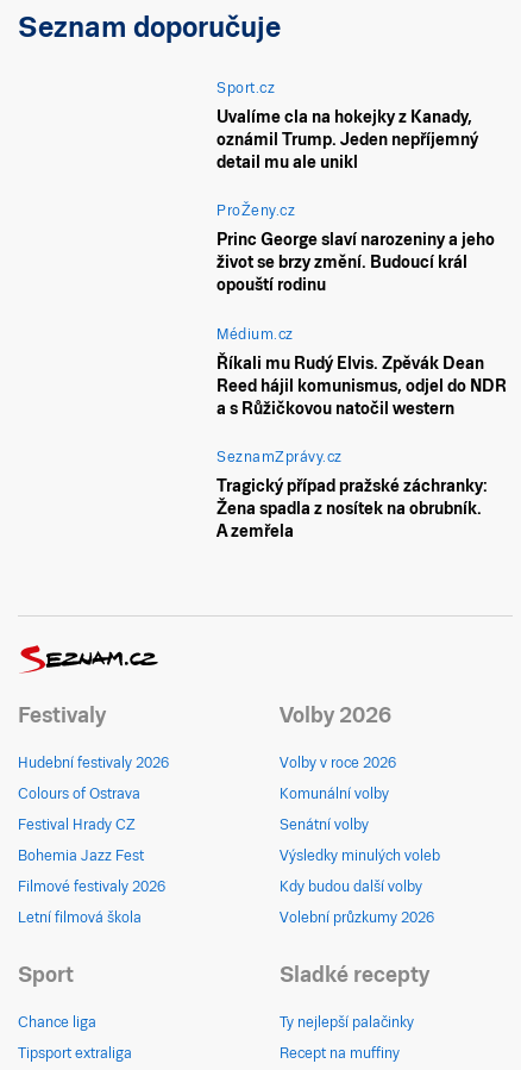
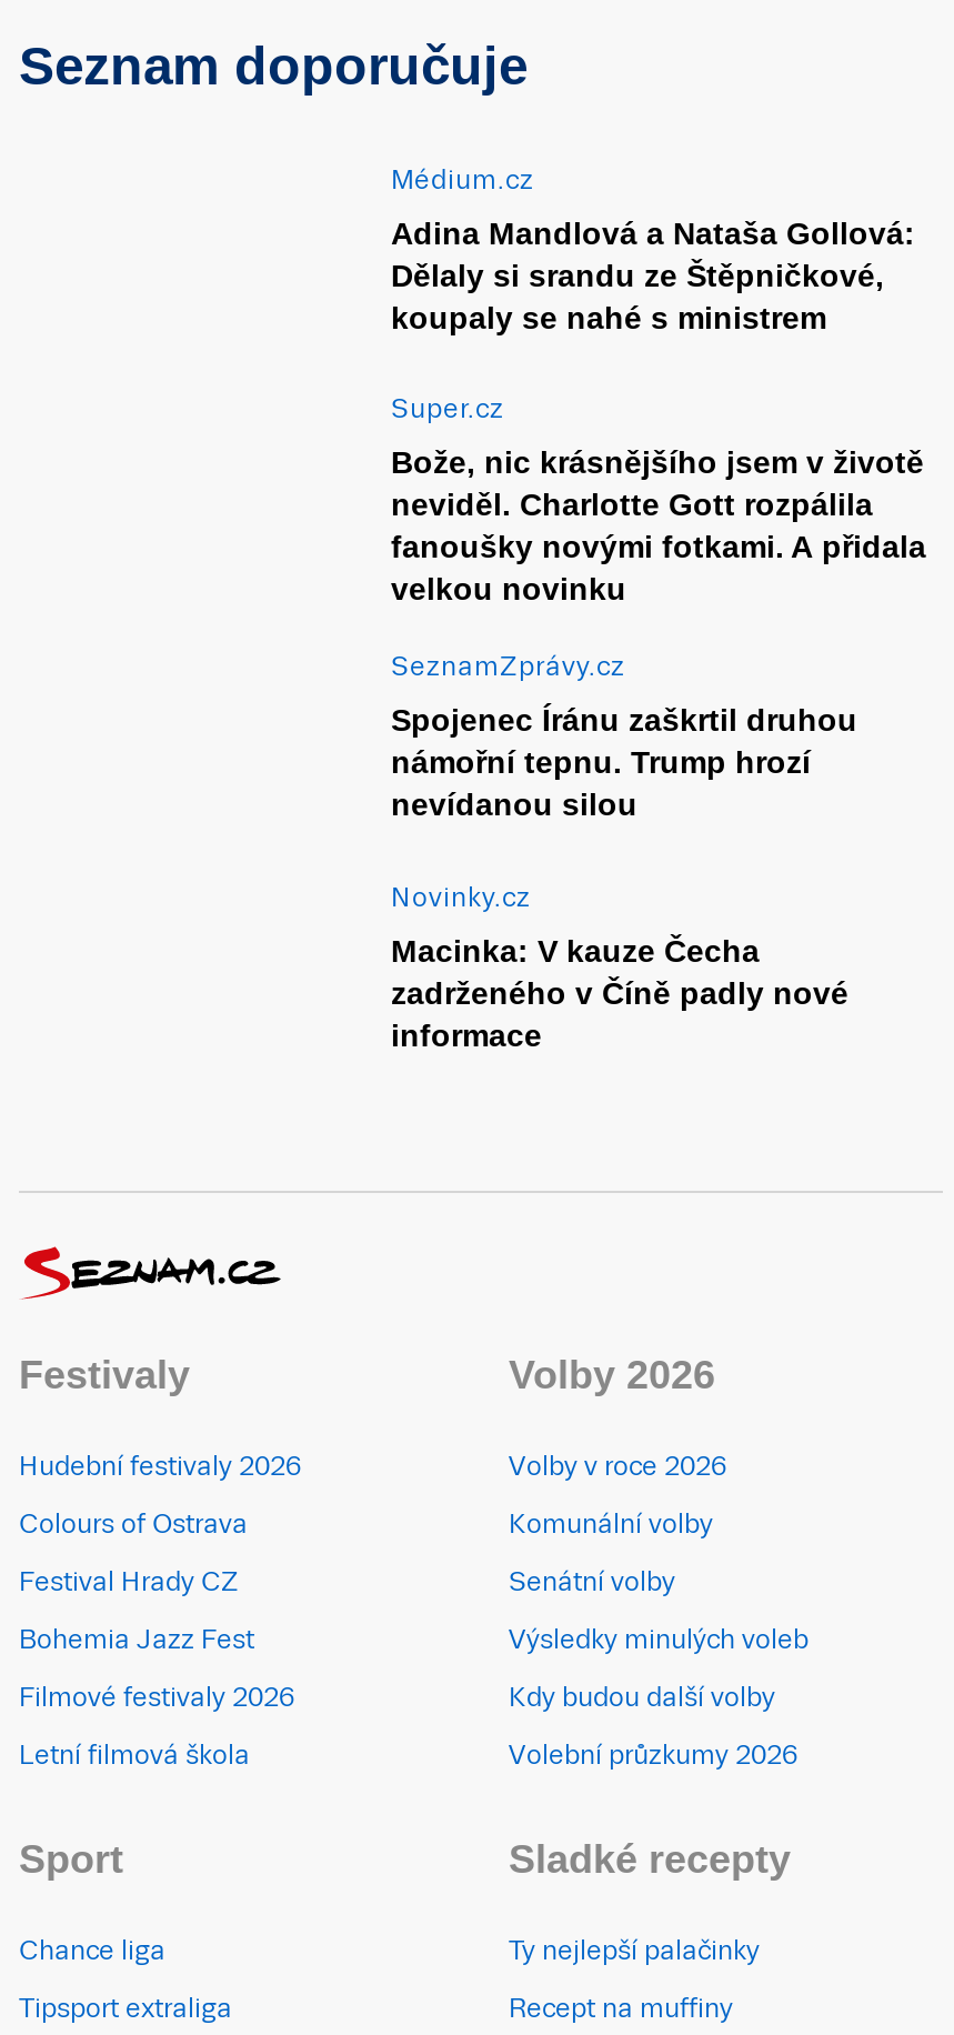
[217,80,495,294] Sport.cz | Uvalíme cla na hokejky z Kanady, | oznámil Trump. Jeden nepříjemný | detail mu ale unikl | ProŽeny.cz | Princ George slaví narozeniny a jeho | život se brzy změní. Budoucí král | opouští rodinu -> none
moved [217,326,294,343] -> [391,164,534,196]: Médium.cz
[217,353,507,418] Říkali mu Rudý Elvis. Zpěvák Dean | Reed hájil komunismus, odjel do NDR | a s Růžičkovou natočil western -> [391,215,926,607] Adina Mandlová a Nataša Gollová: | Dělaly si srandu ze Štěpničkové, | koupaly se nahé s ministrem | Super.cz | Bože, nic krásnějšího jsem v životě | neviděl. Charlotte Gott rozpálila | fanoušky novými fotkami. A přidala | velkou novinku
moved [217,449,343,466] -> [391,652,625,683]: SeznamZprávy.cz
[217,476,488,541] Tragický případ pražské záchranky: | Žena spadla z nosítek na obrubník. | A zemřela -> [391,703,857,1053] Spojenec Íránu zaškrtil druhou | námořní tepnu. Trump hrozí | nevídanou silou | Novinky.cz | Macinka: V kauze Čecha | zadrženého v Číně padly nové | informace

